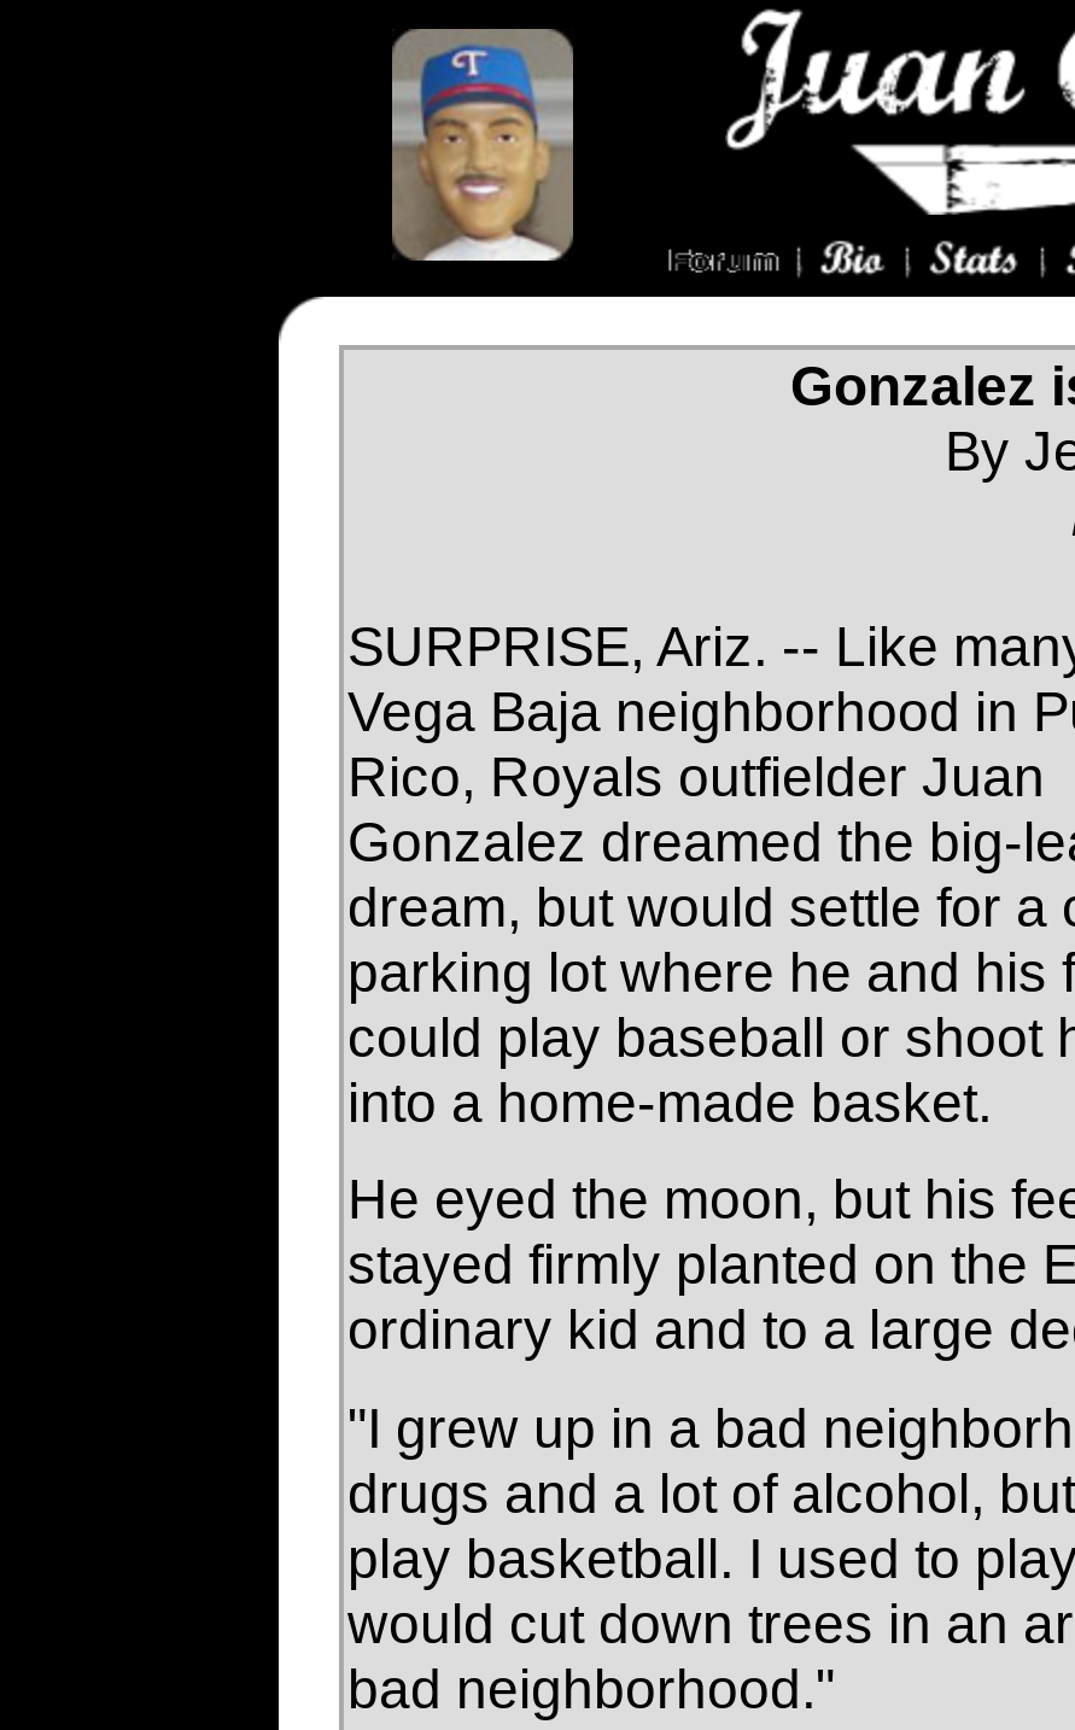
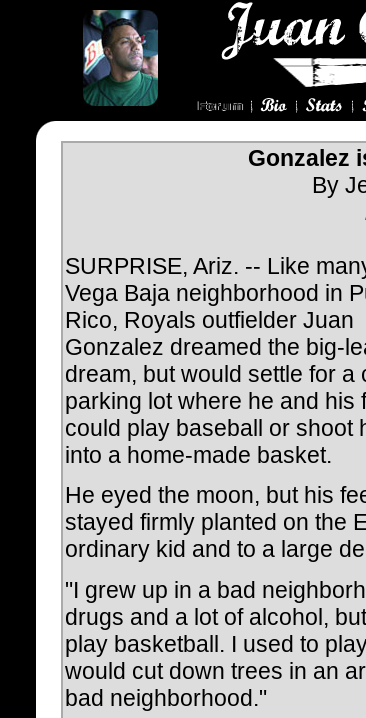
[390,27,576,263] [image] -> [83,10,158,106] [image]

